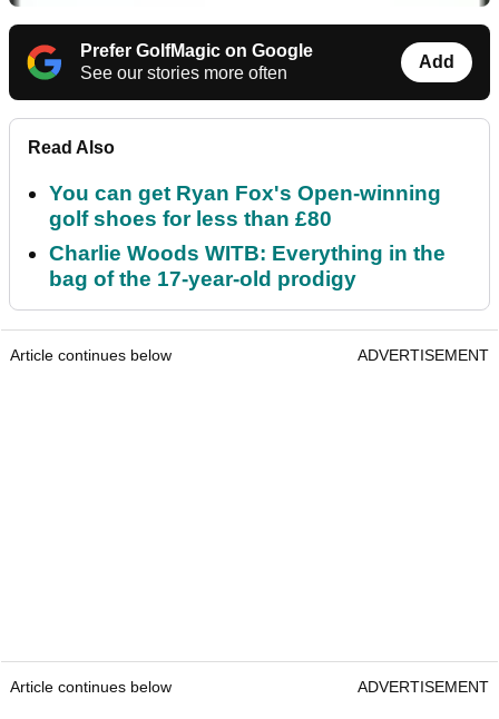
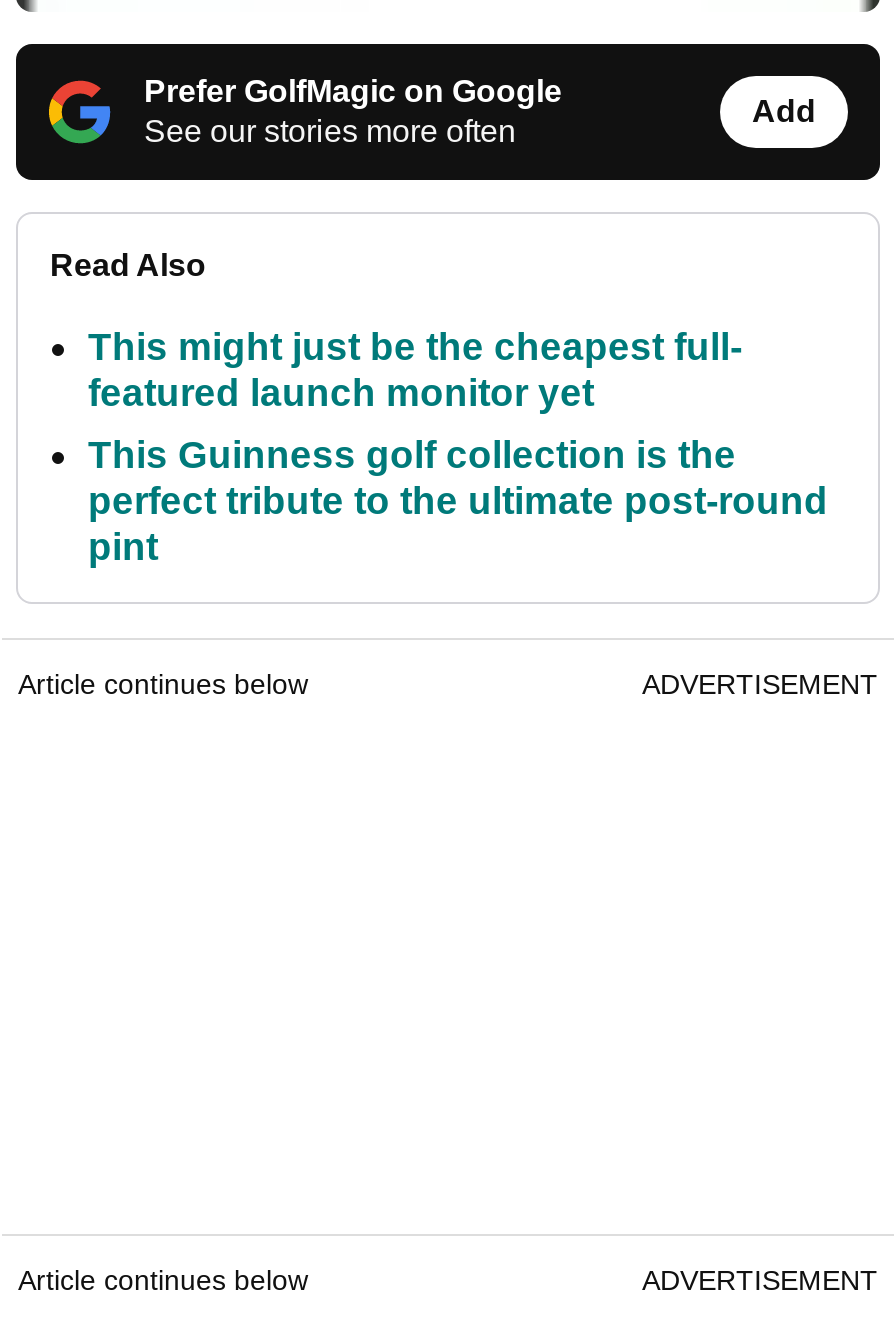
[49,181,441,230] You can get Ryan Fox's Open-winning | golf shoes for less than £80 -> [88,326,742,414] This might just be the cheapest full- | featured launch monitor yet
[49,241,446,290] Charlie Woods WITB: Everything in the | bag of the 17-year-old prodigy -> [88,434,828,568] This Guinness golf collection is the | perfect tribute to the ultimate post-round | pint

